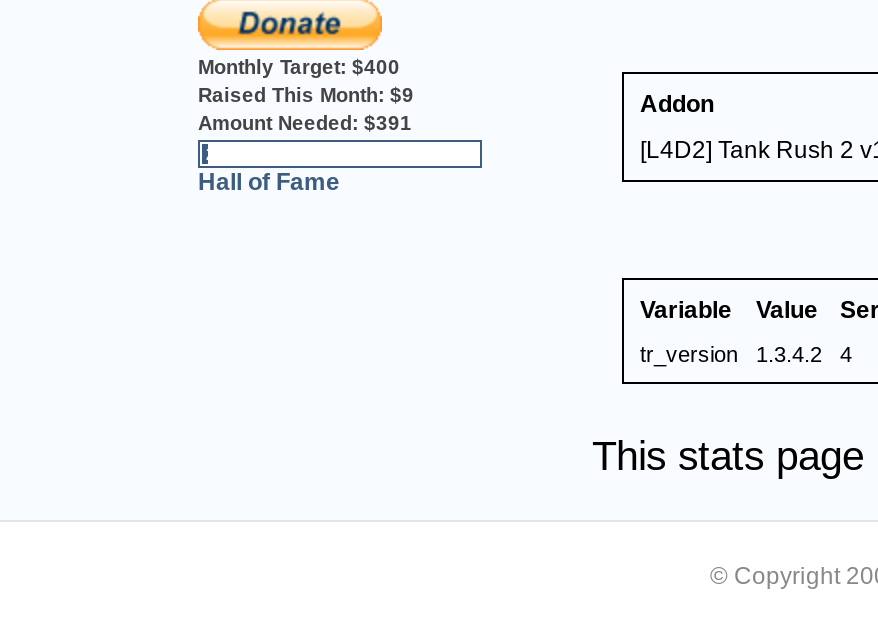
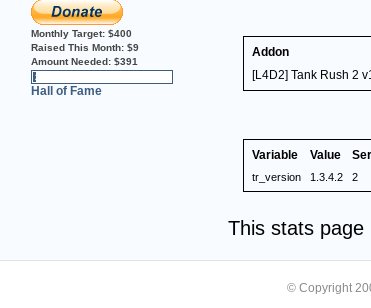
[640,341,852,365] tr_version 1.3.4.2 4 -> [252,170,358,182] tr_version 1.3.4.2 2

